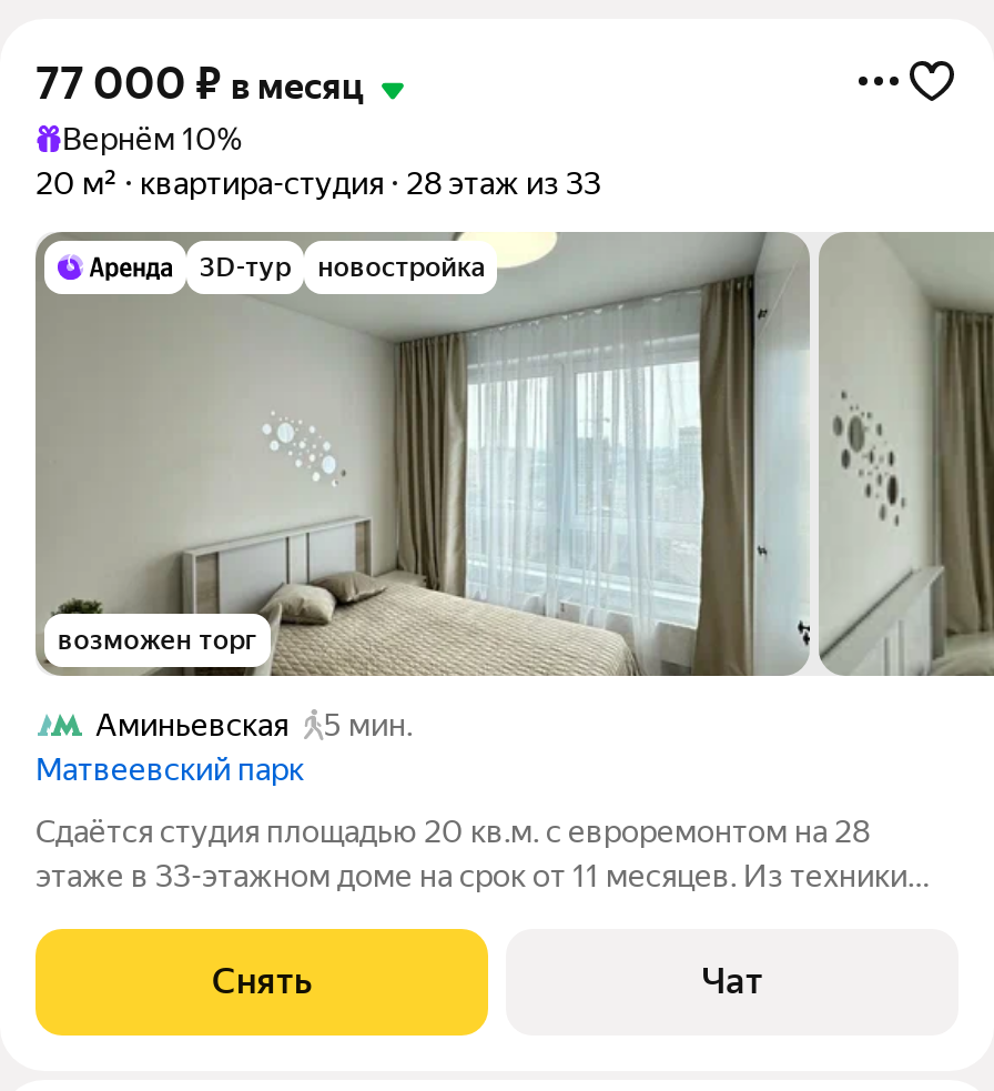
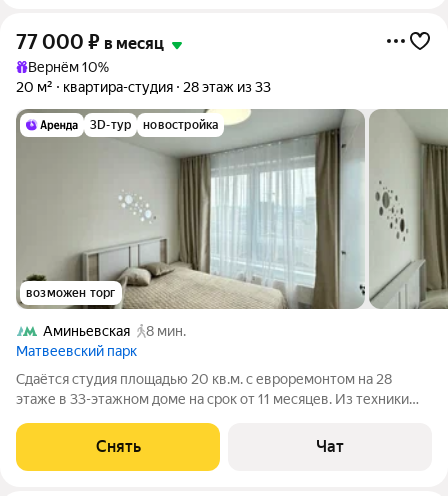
[95,707,413,743] Аминьевская 5 мин. -> [43,323,186,339] Аминьевская 8 мин.

